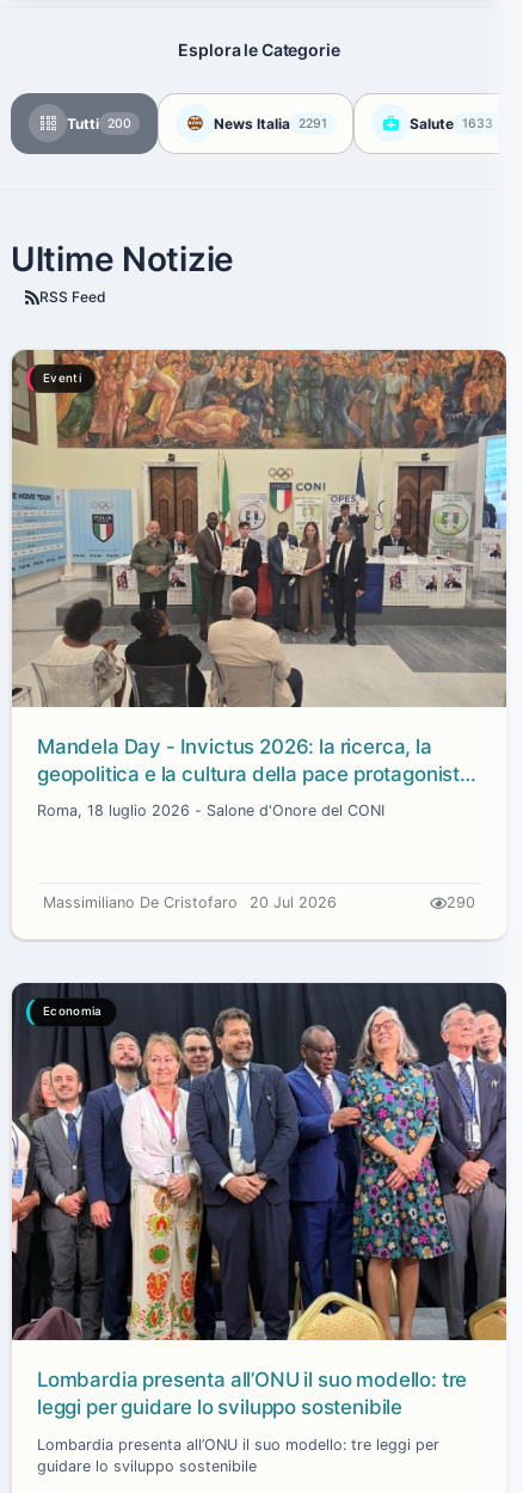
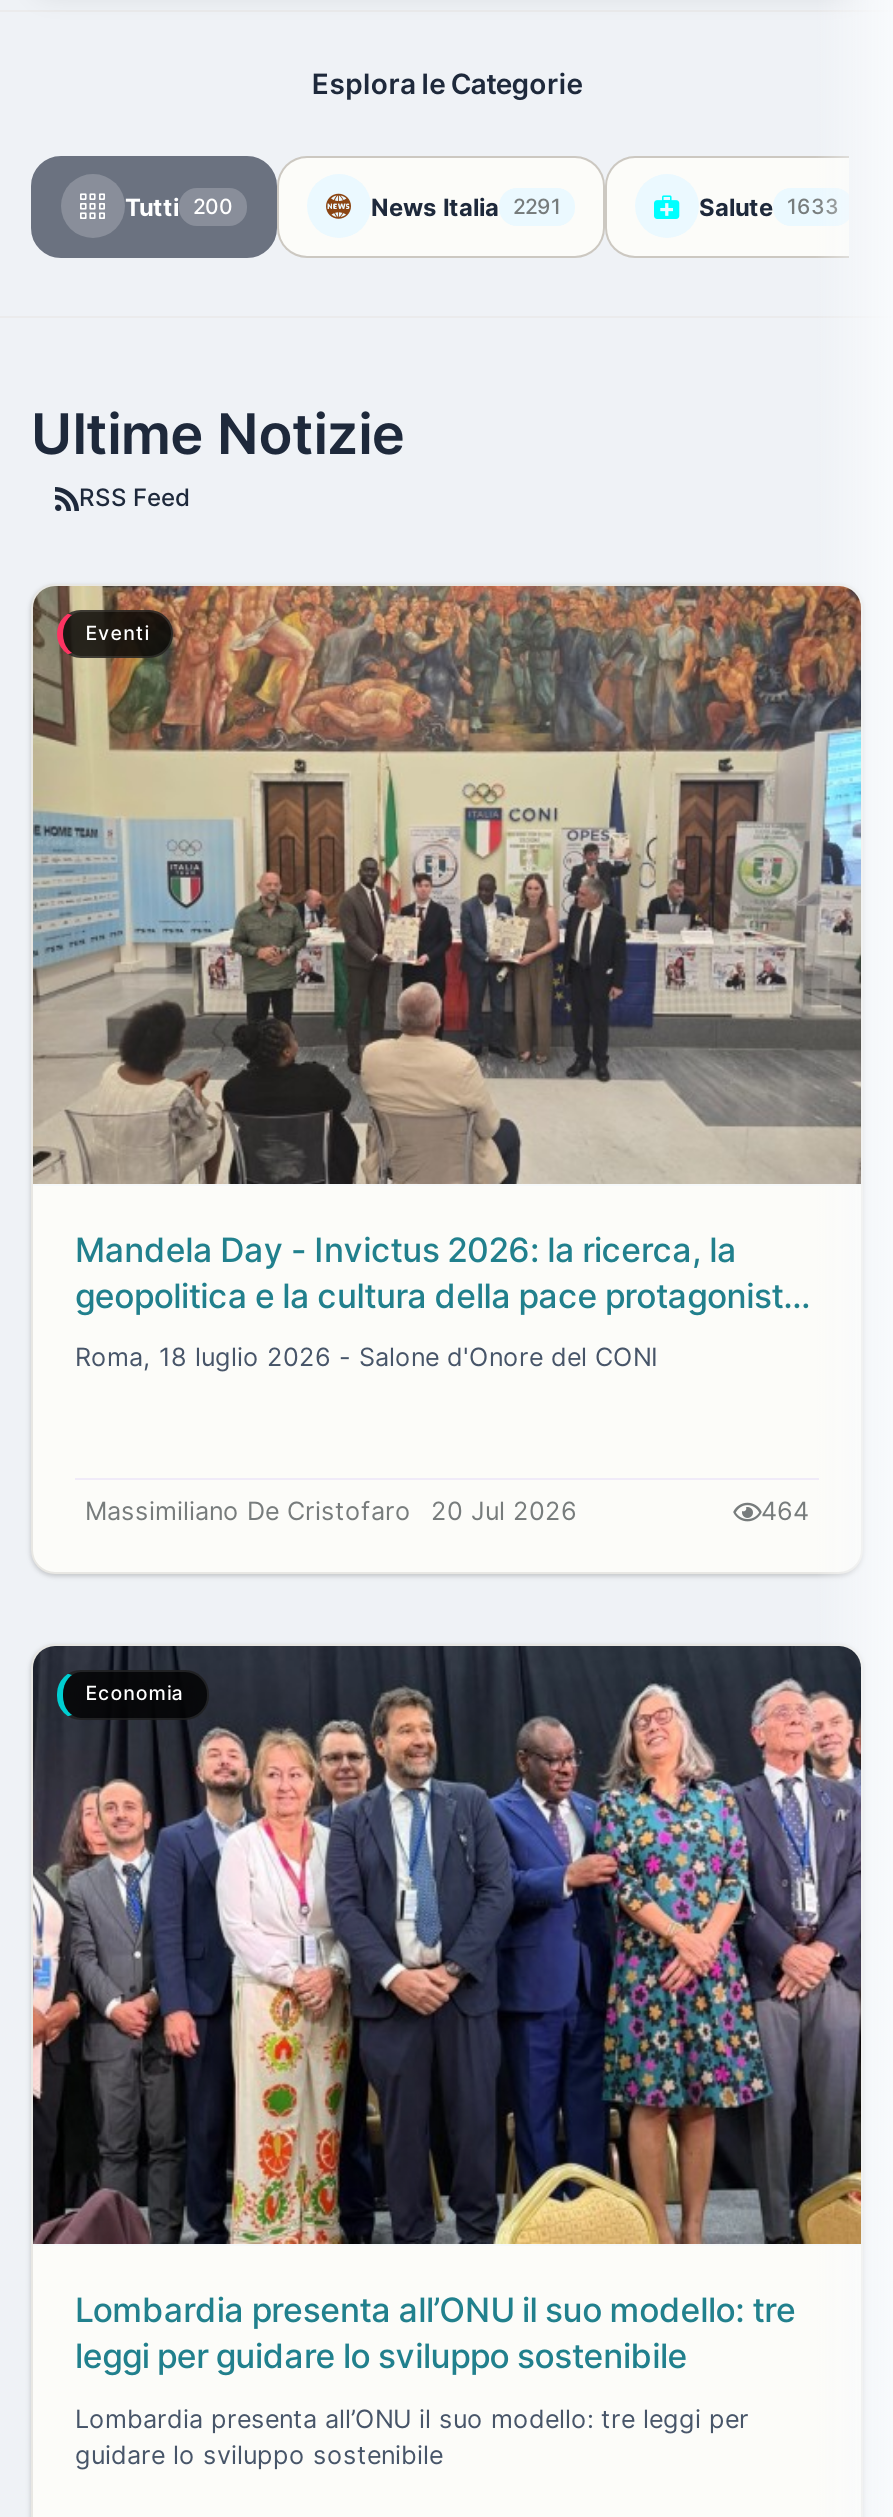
[447,894,475,912] 290 -> [761,1497,809,1527] 464

